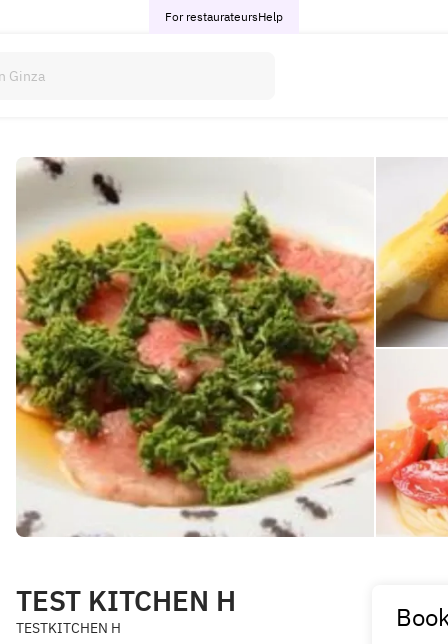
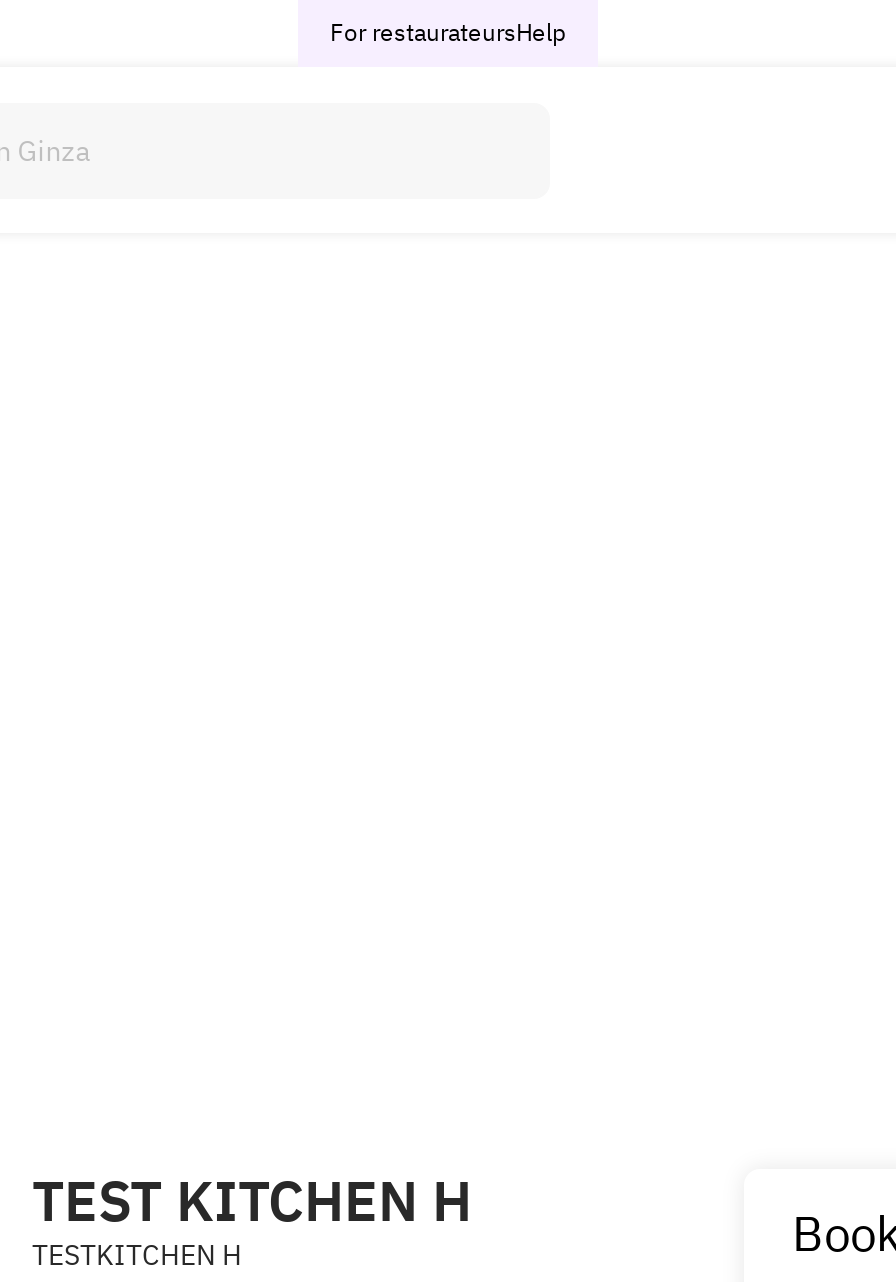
[15,156,445,538] [image] -> none

